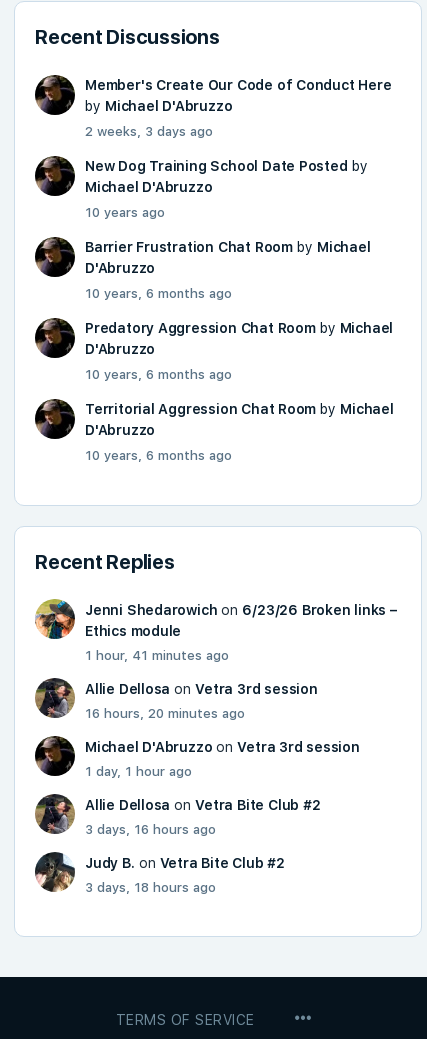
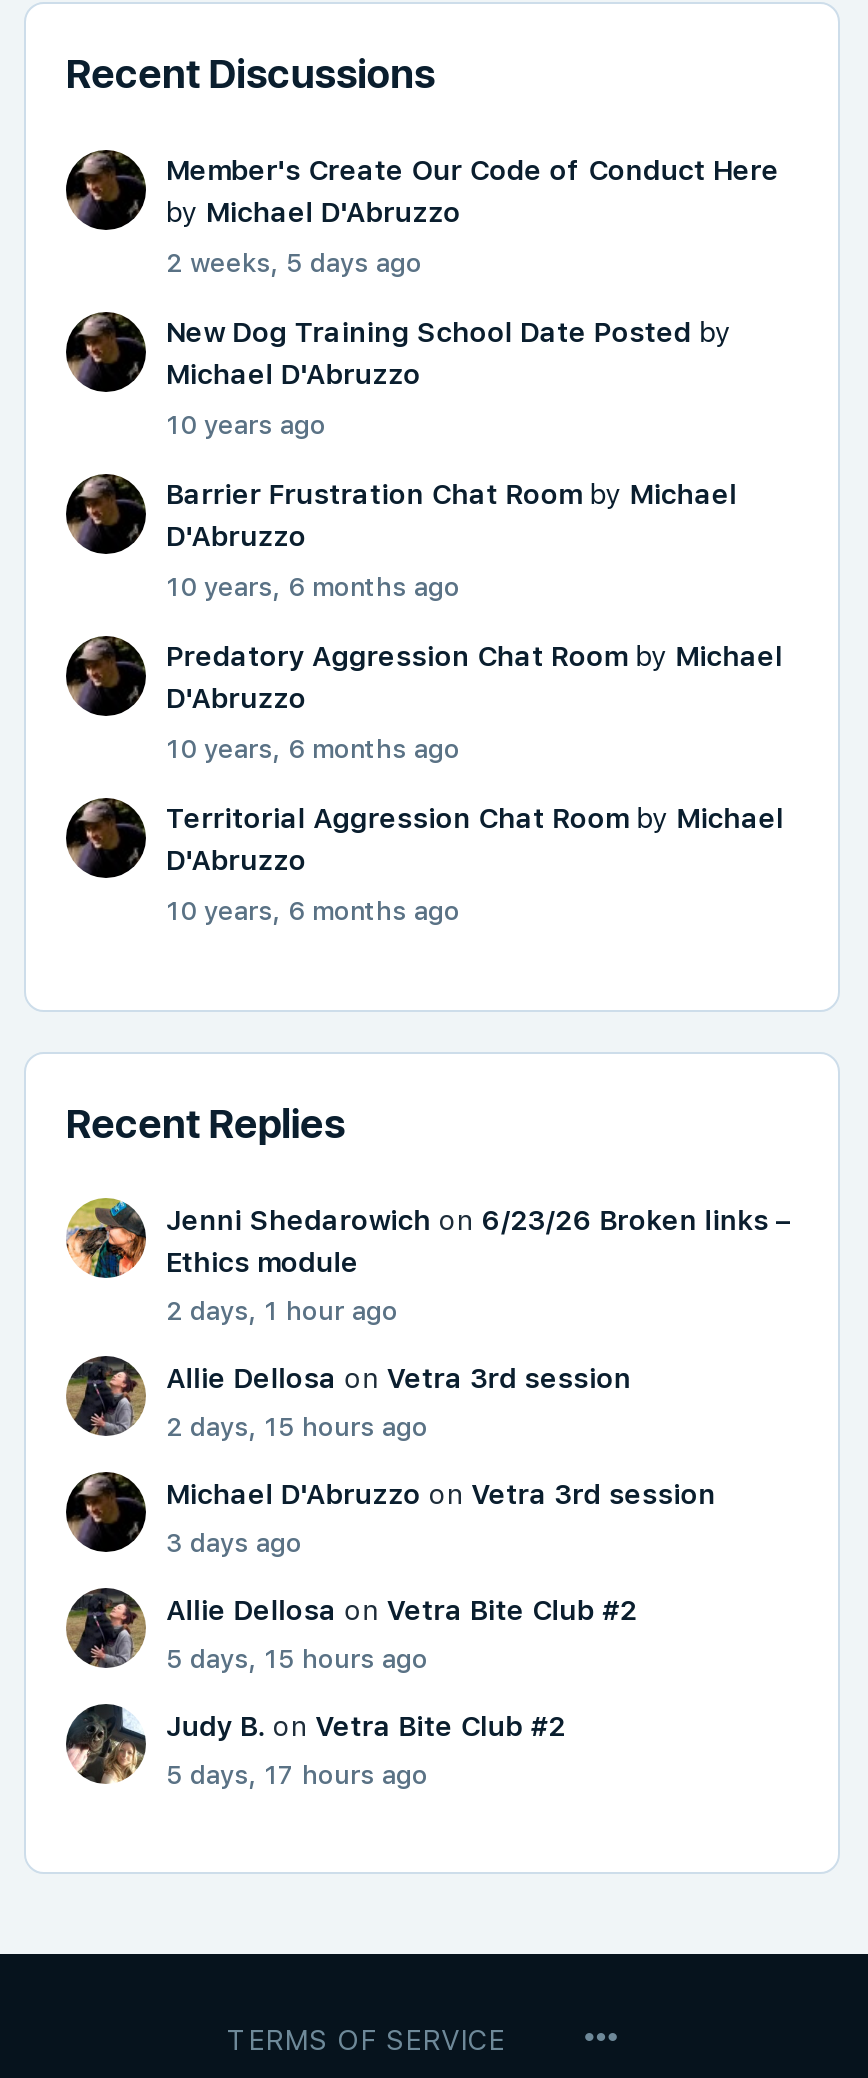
[85,124,213,139] 2 weeks, 3 days ago -> [166,248,422,278] 2 weeks, 5 days ago
[85,648,229,663] 1 hour, 41 minutes ago -> [166,1296,398,1326] 2 days, 1 hour ago
[85,706,245,721] 16 hours, 20 minutes ago -> [166,1412,428,1442] 2 days, 15 hours ago
[85,764,192,779] 1 day, 1 hour ago -> [166,1528,302,1558] 3 days ago
[85,822,216,837] 3 days, 16 hours ago -> [166,1644,428,1674] 5 days, 15 hours ago
[85,880,216,895] 3 days, 18 hours ago -> [166,1760,428,1790] 5 days, 17 hours ago

